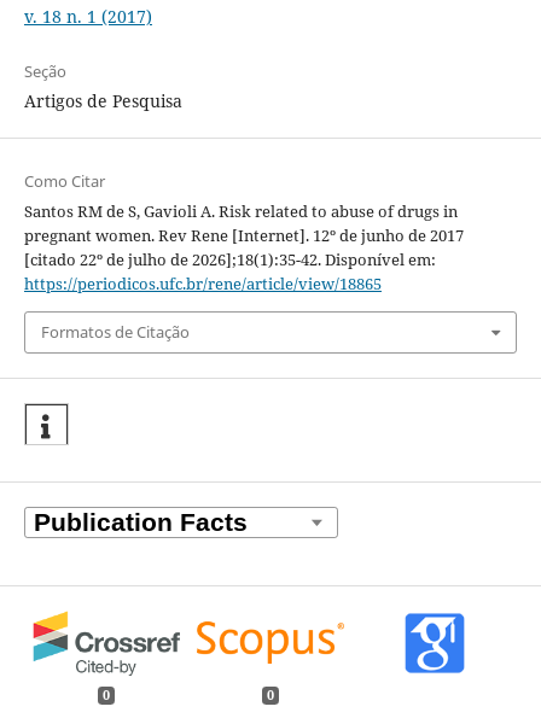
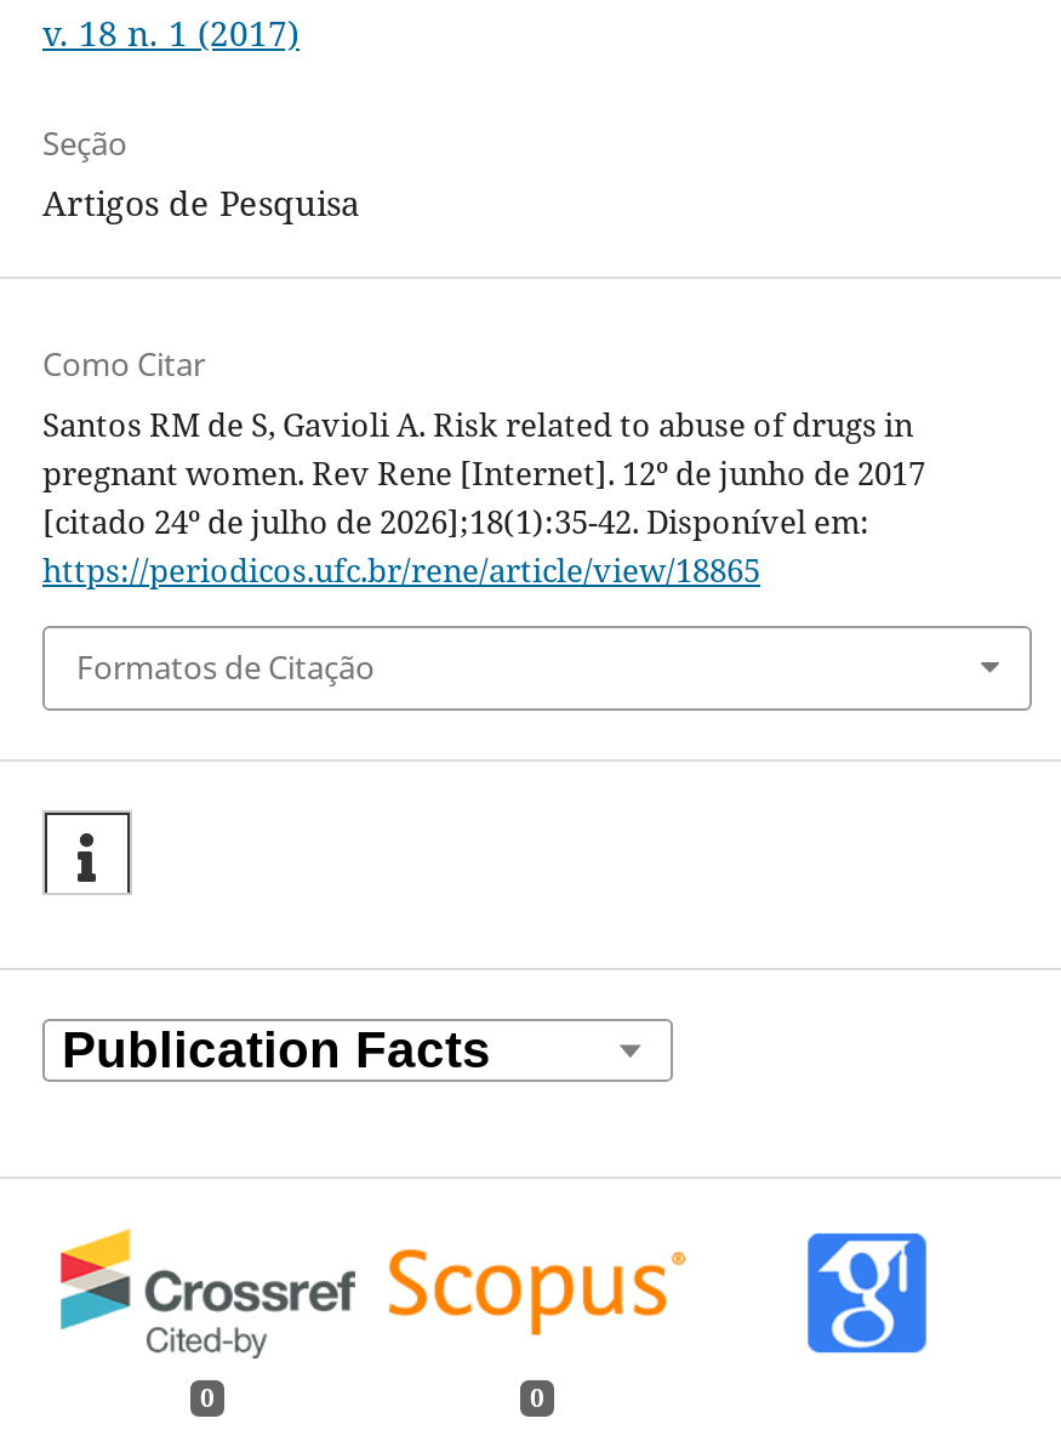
[24,249,436,271] [citado 22º de julho de 2026];18(1):35-42. Disponível em: -> [42,500,869,544] [citado 24º de julho de 2026];18(1):35-42. Disponível em:

